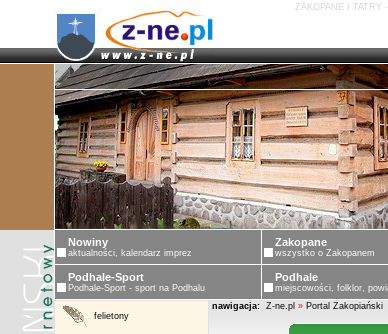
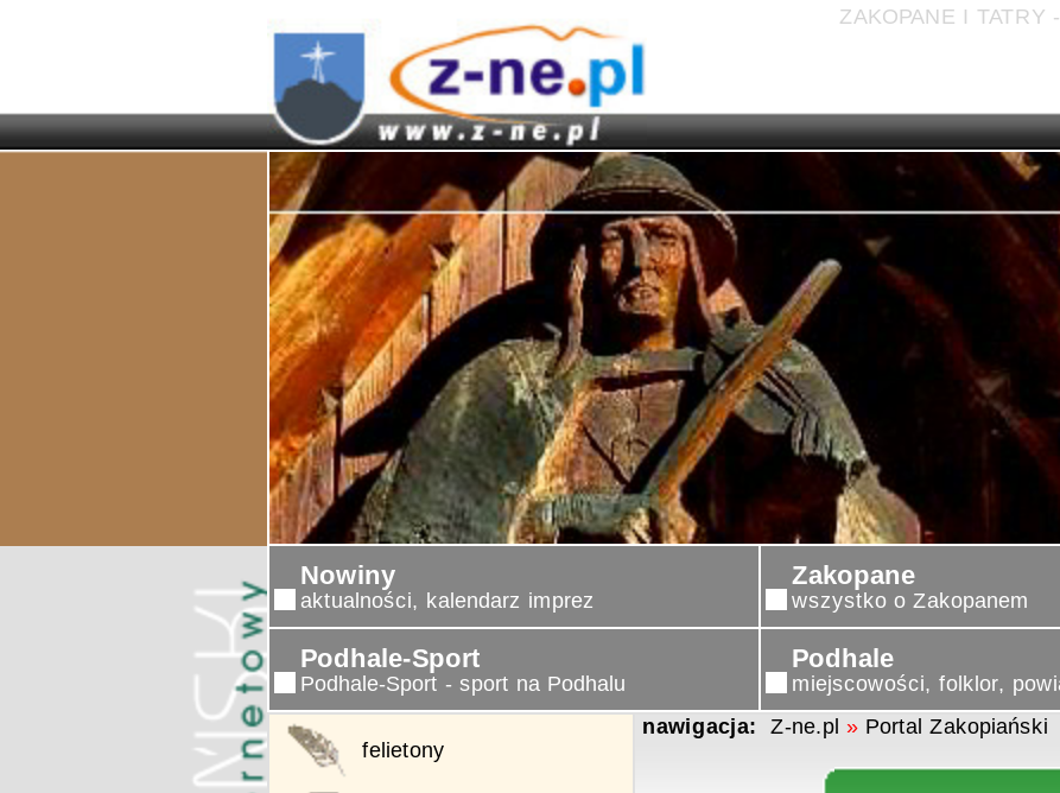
[54,63,385,230] [image] -> [267,150,1053,546] [image]

